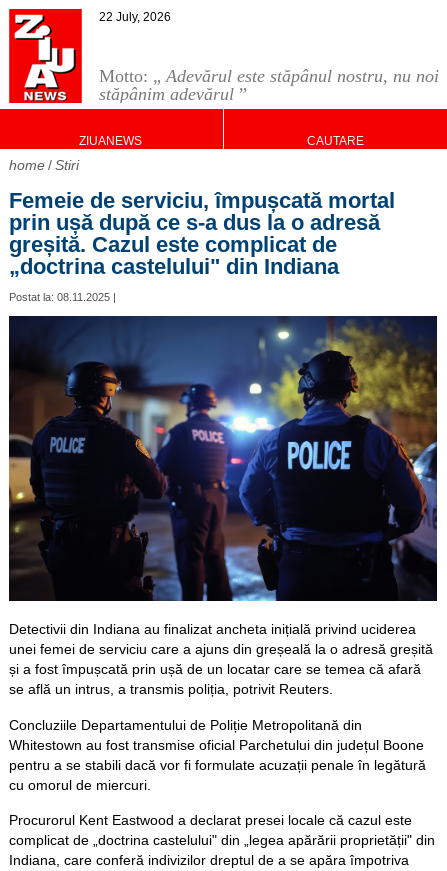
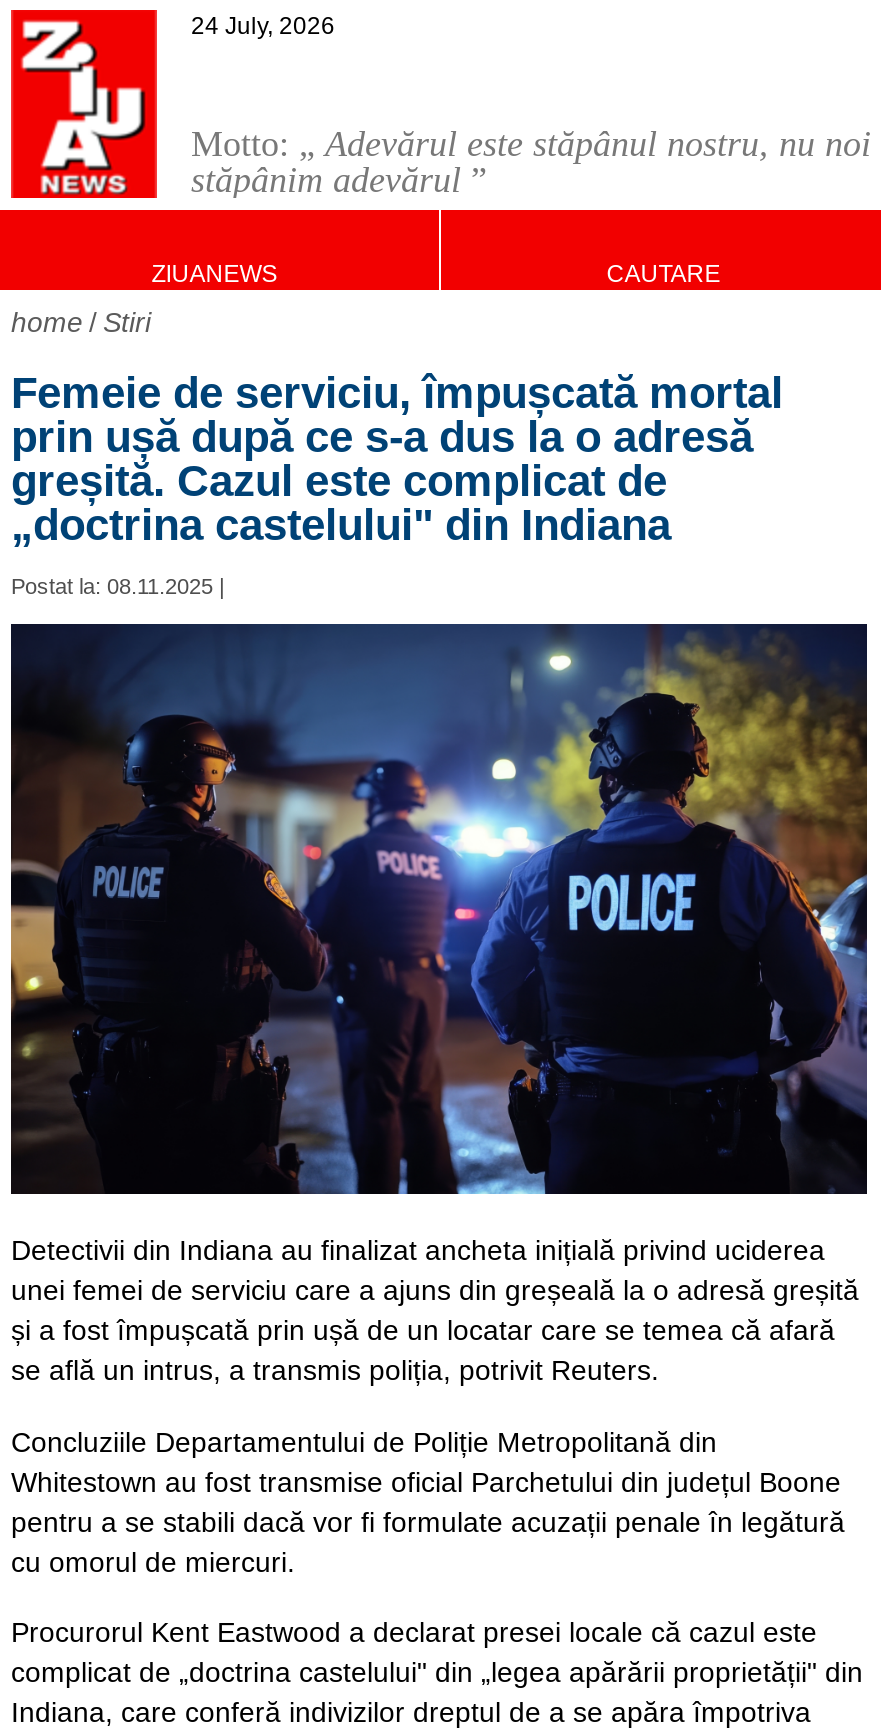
[99,10,171,24] 22 July, 2026 -> [191,12,335,40] 24 July, 2026

